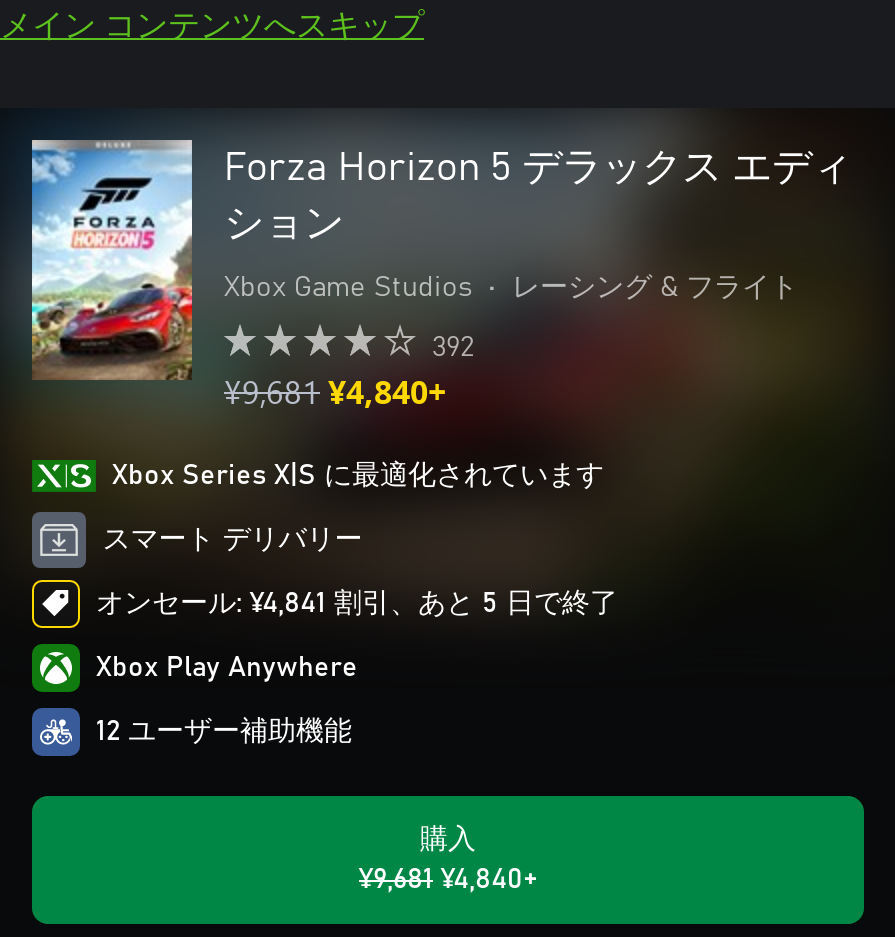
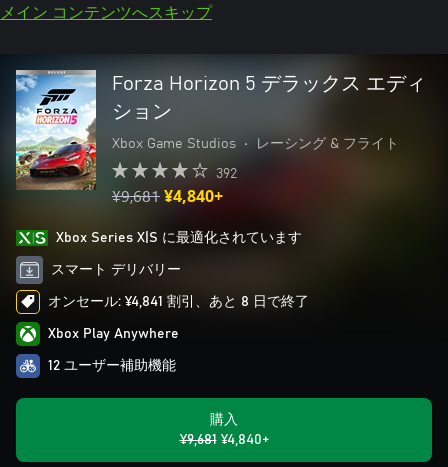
[96,590,618,618] オンセール: ¥4,841 割引、あと 5 日で終了 -> [48,295,309,309] オンセール: ¥4,841 割引、あと 8 日で終了

